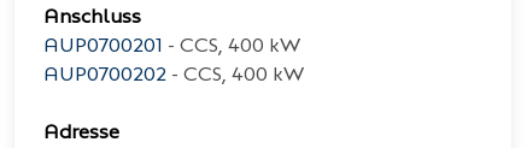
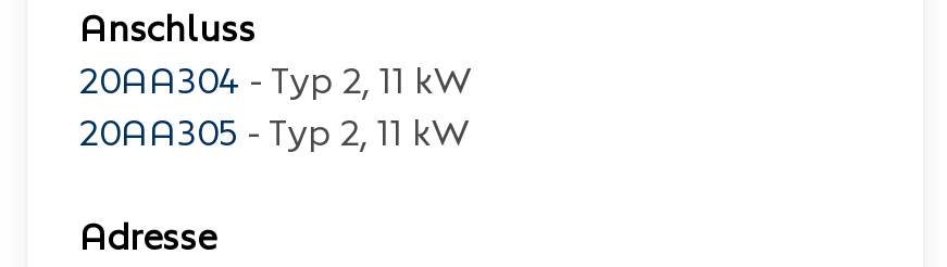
[43,34,304,84] AUP0700201 - CCS, 400 kW | AUP0700202 - CCS, 400 kW -> [79,62,471,151] 20AA304 - Typ 2, 11 kW | 20AA305 - Typ 2, 11 kW

